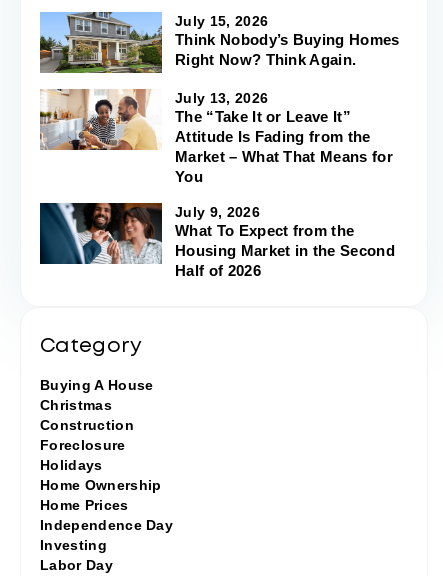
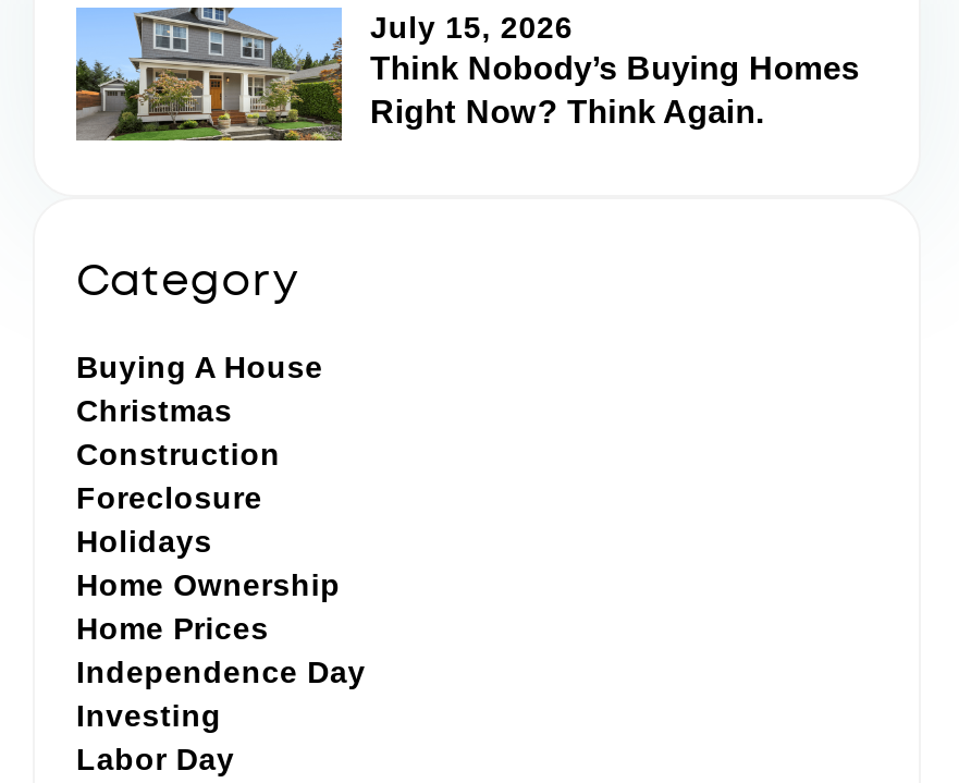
[39,88,393,185] [image] | The “Take It or Leave It” | Attitude Is Fading from the | Market – What That Means for | You -> none
[175,90,268,106] July 13, 2026 -> none
[39,202,395,279] [image] | What To Expect from the | Housing Market in the Second | Half of 2026 -> none
[175,204,260,220] July 9, 2026 -> none

